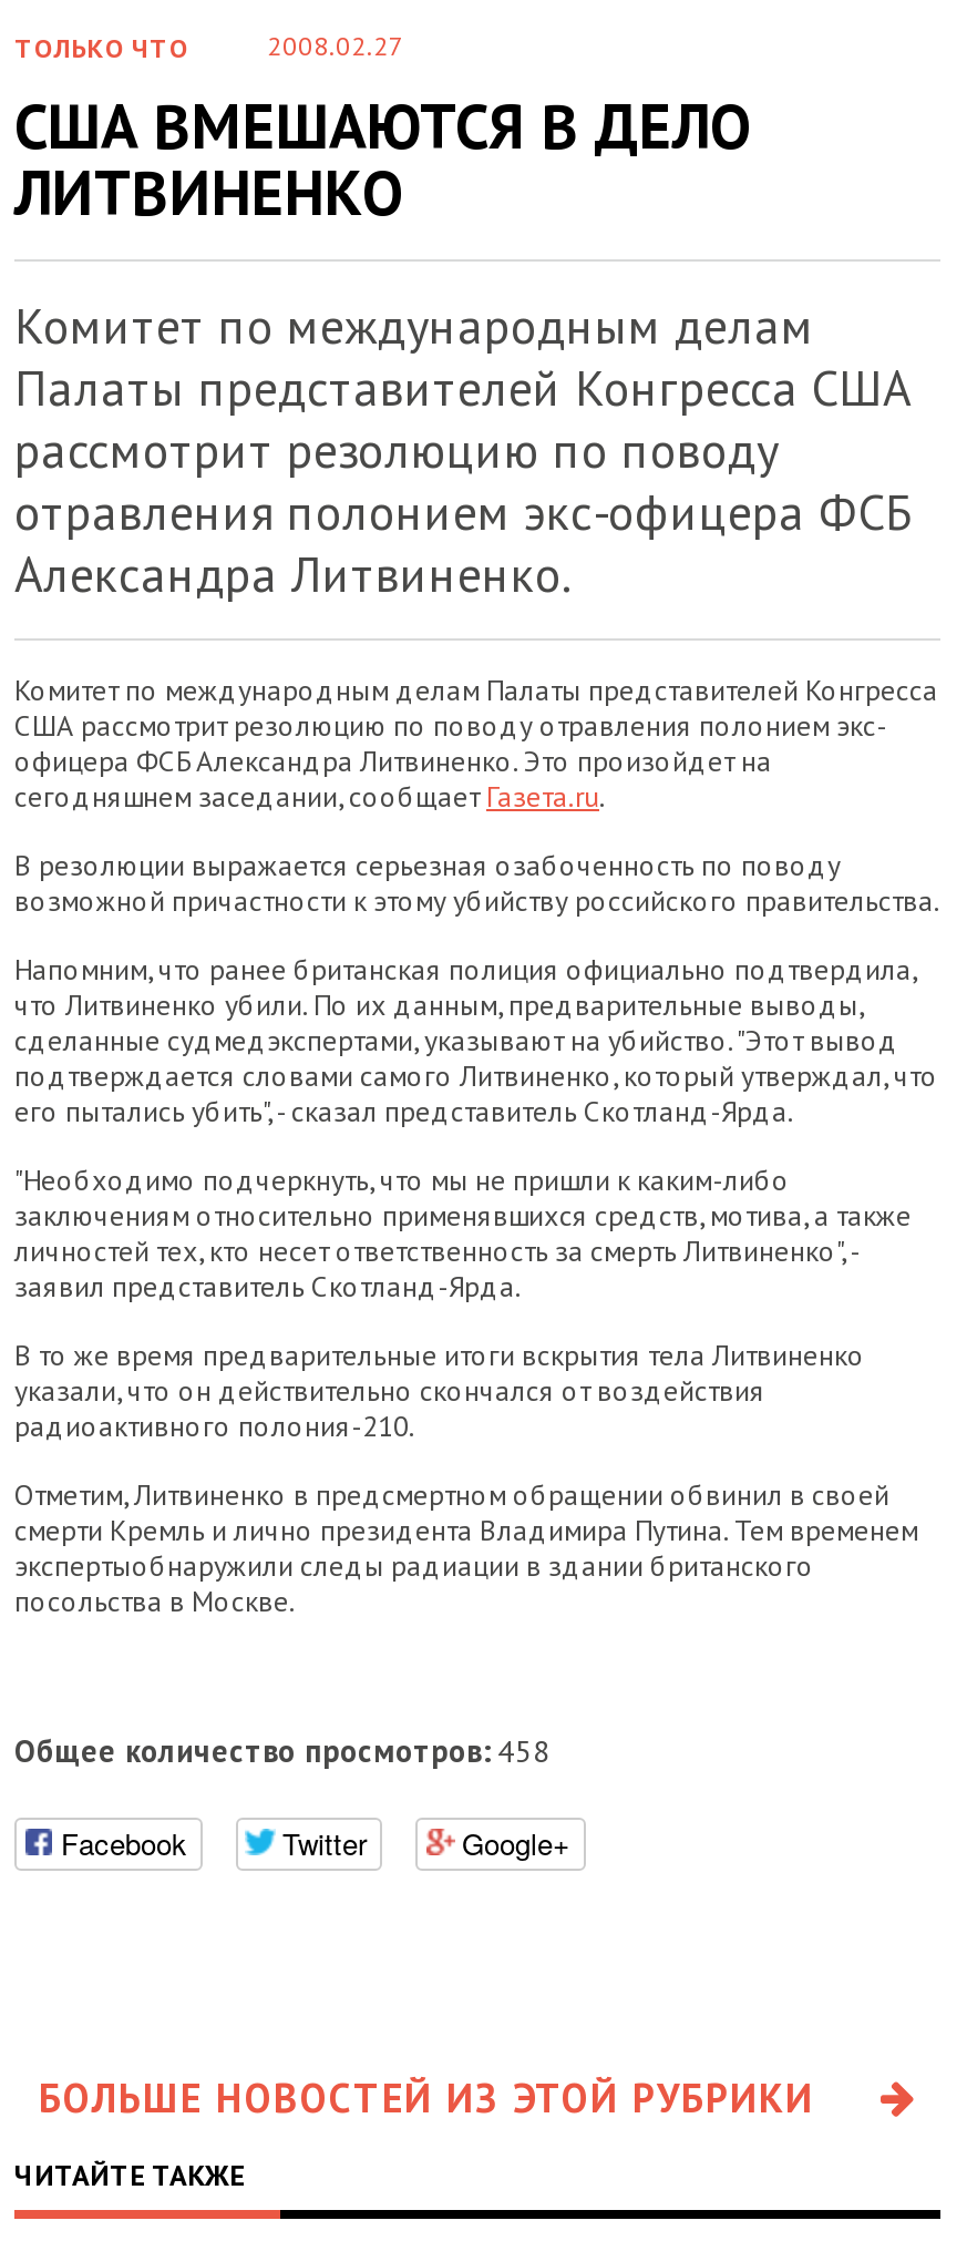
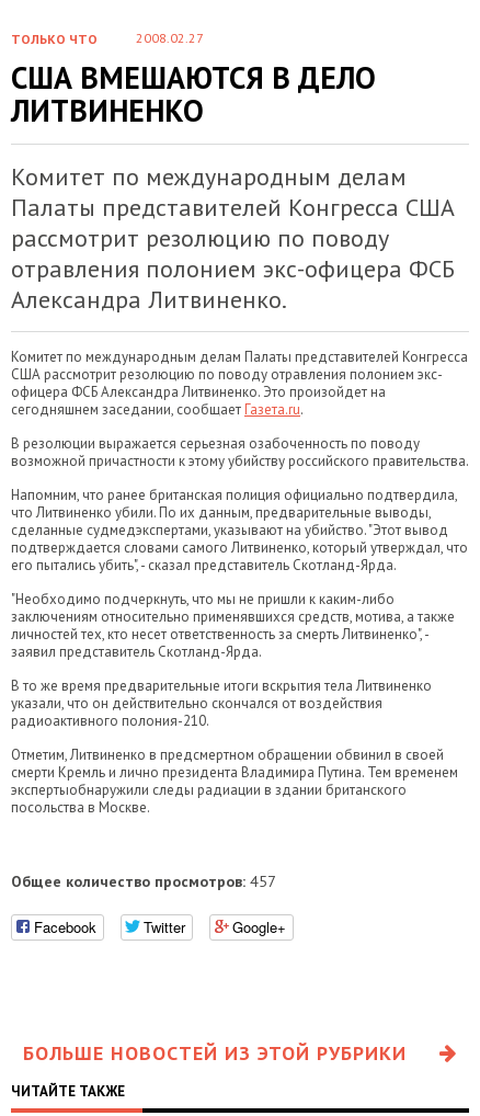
[14,1731,551,1771] Общее количество просмотров: 458 -> [11,872,276,891] Общее количество просмотров: 457

